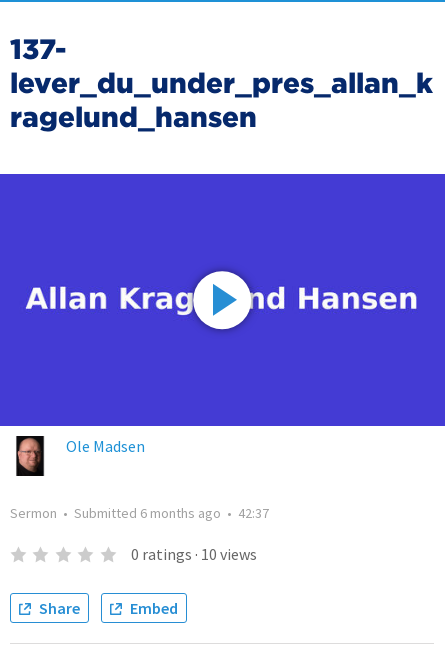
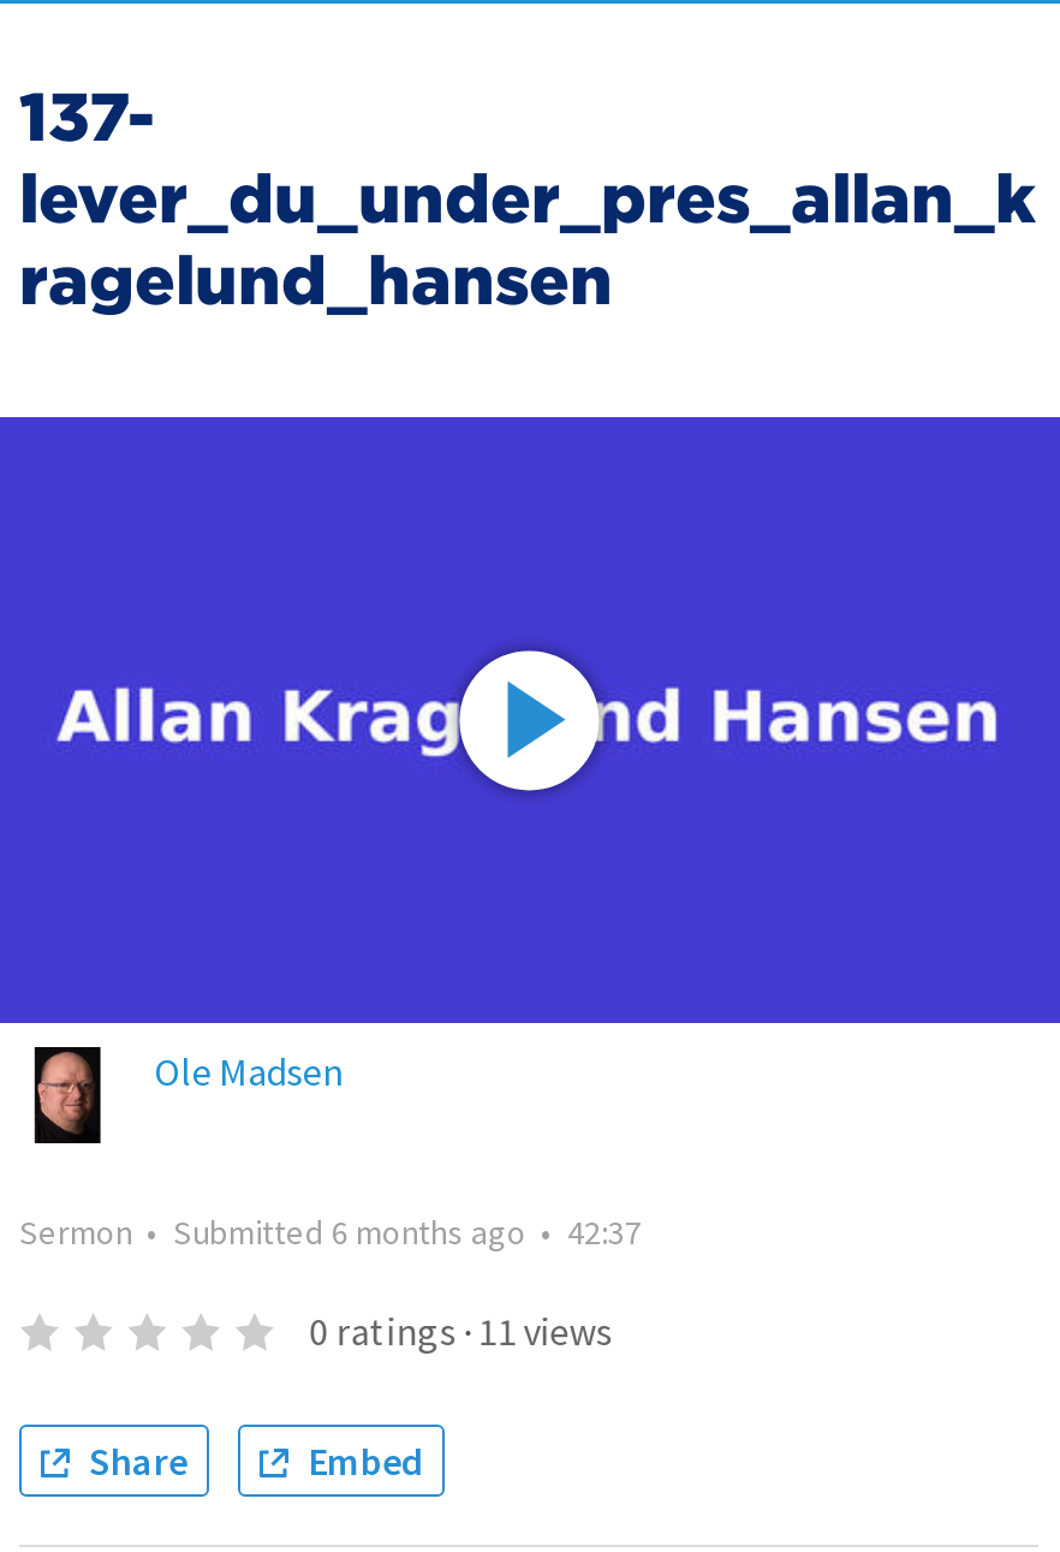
[131,544,257,564] 0 ratings · 10 views -> [309,1307,612,1355] 0 ratings · 11 views

